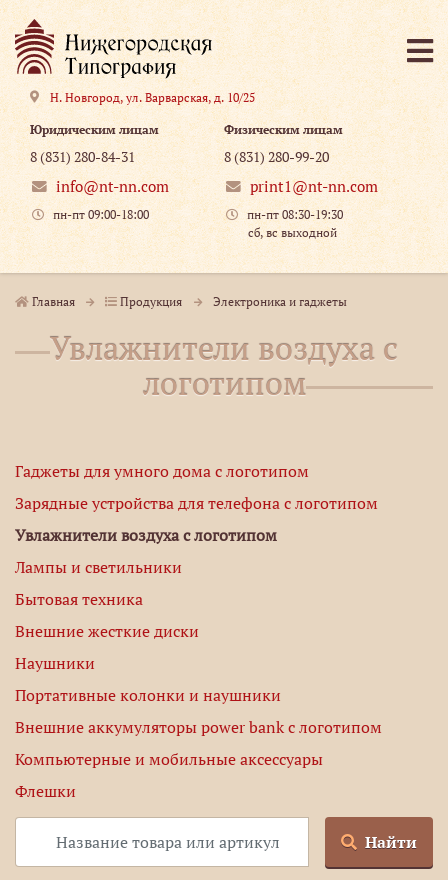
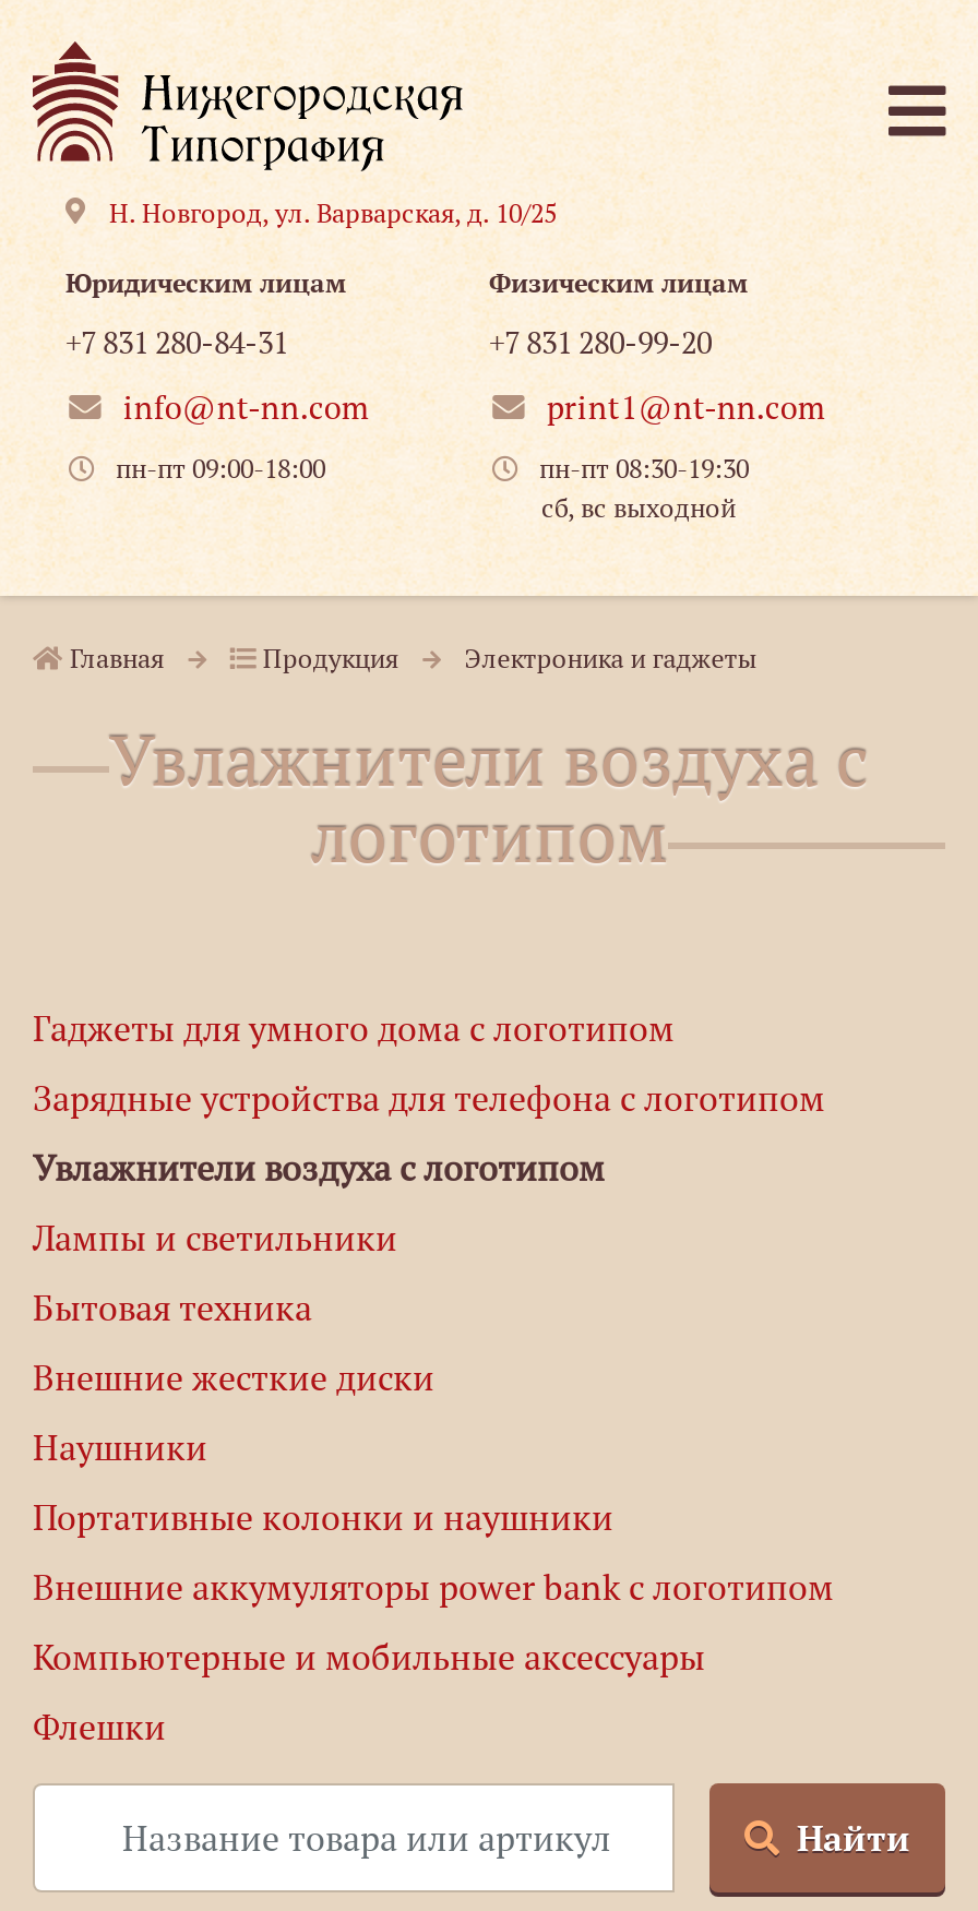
[30,148,135,166] 8 (831) 280-84-31 -> [65,323,288,362] +7 831 280-84-31
[224,148,329,166] 8 (831) 280-99-20 -> [489,323,712,362] +7 831 280-99-20

